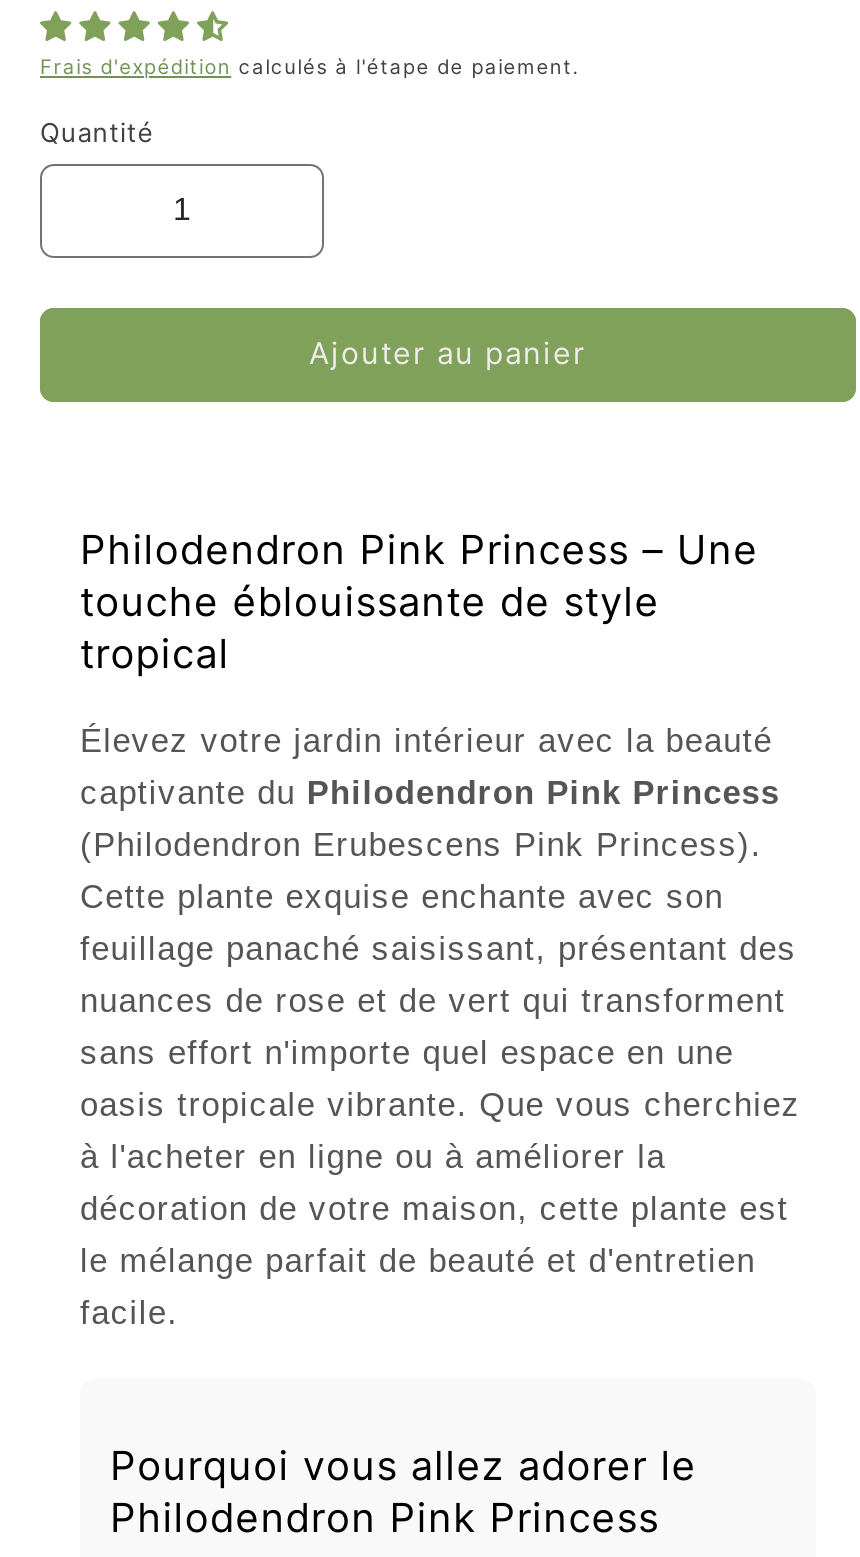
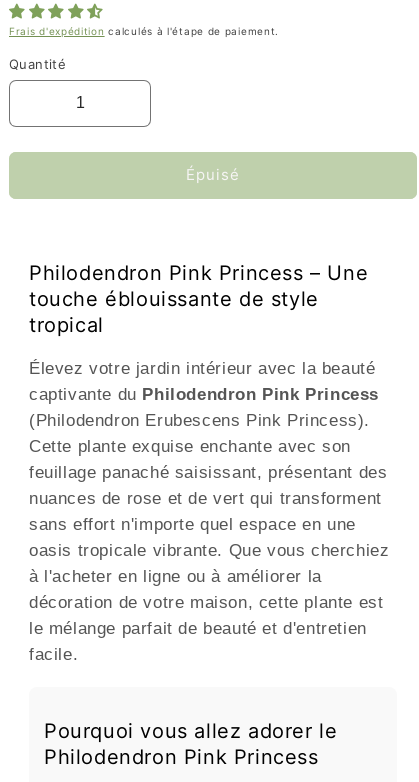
[309,334,587,372] Ajouter au panier -> [186,165,240,184] Épuisé

